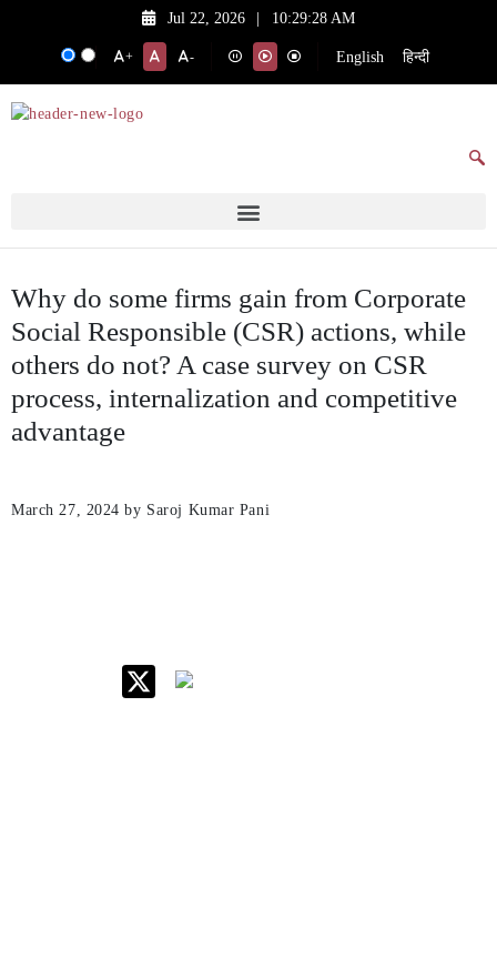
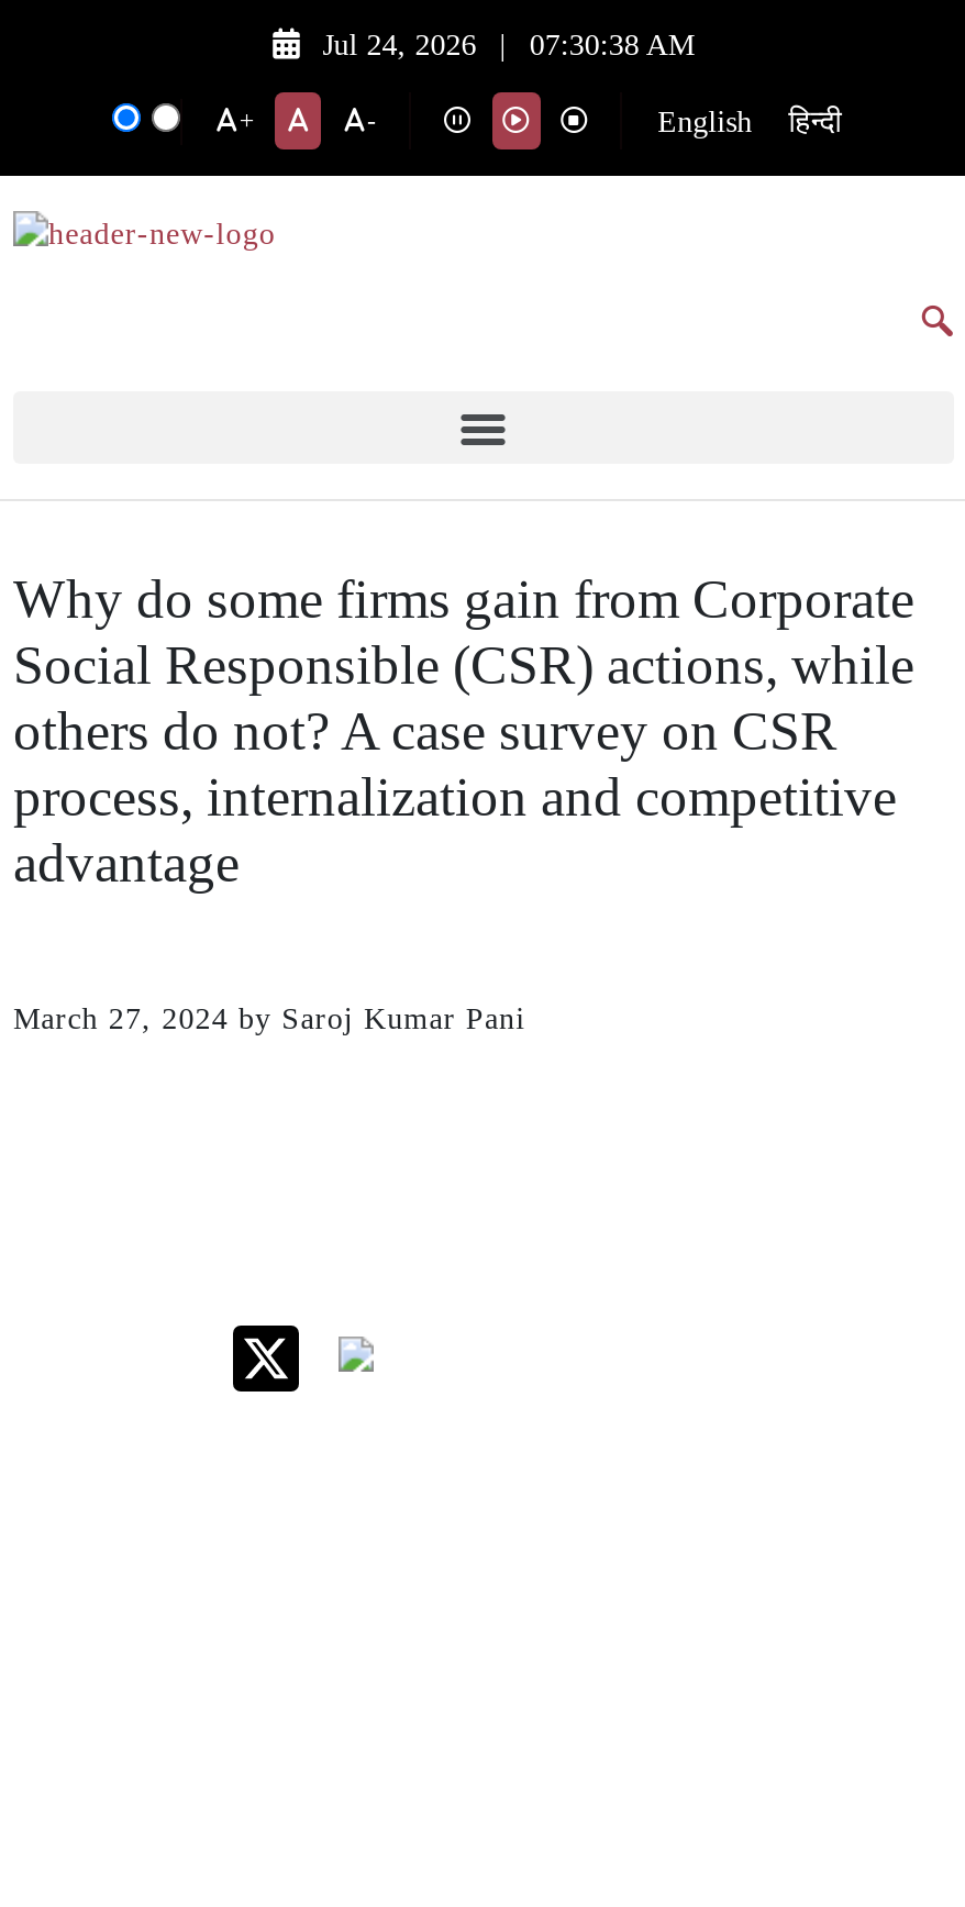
[167,10,245,27] Jul 22, 2026 -> [322,29,476,62] Jul 24, 2026
[272,10,355,27] 10:29:28 AM -> [530,29,694,62] 07:30:38 AM

